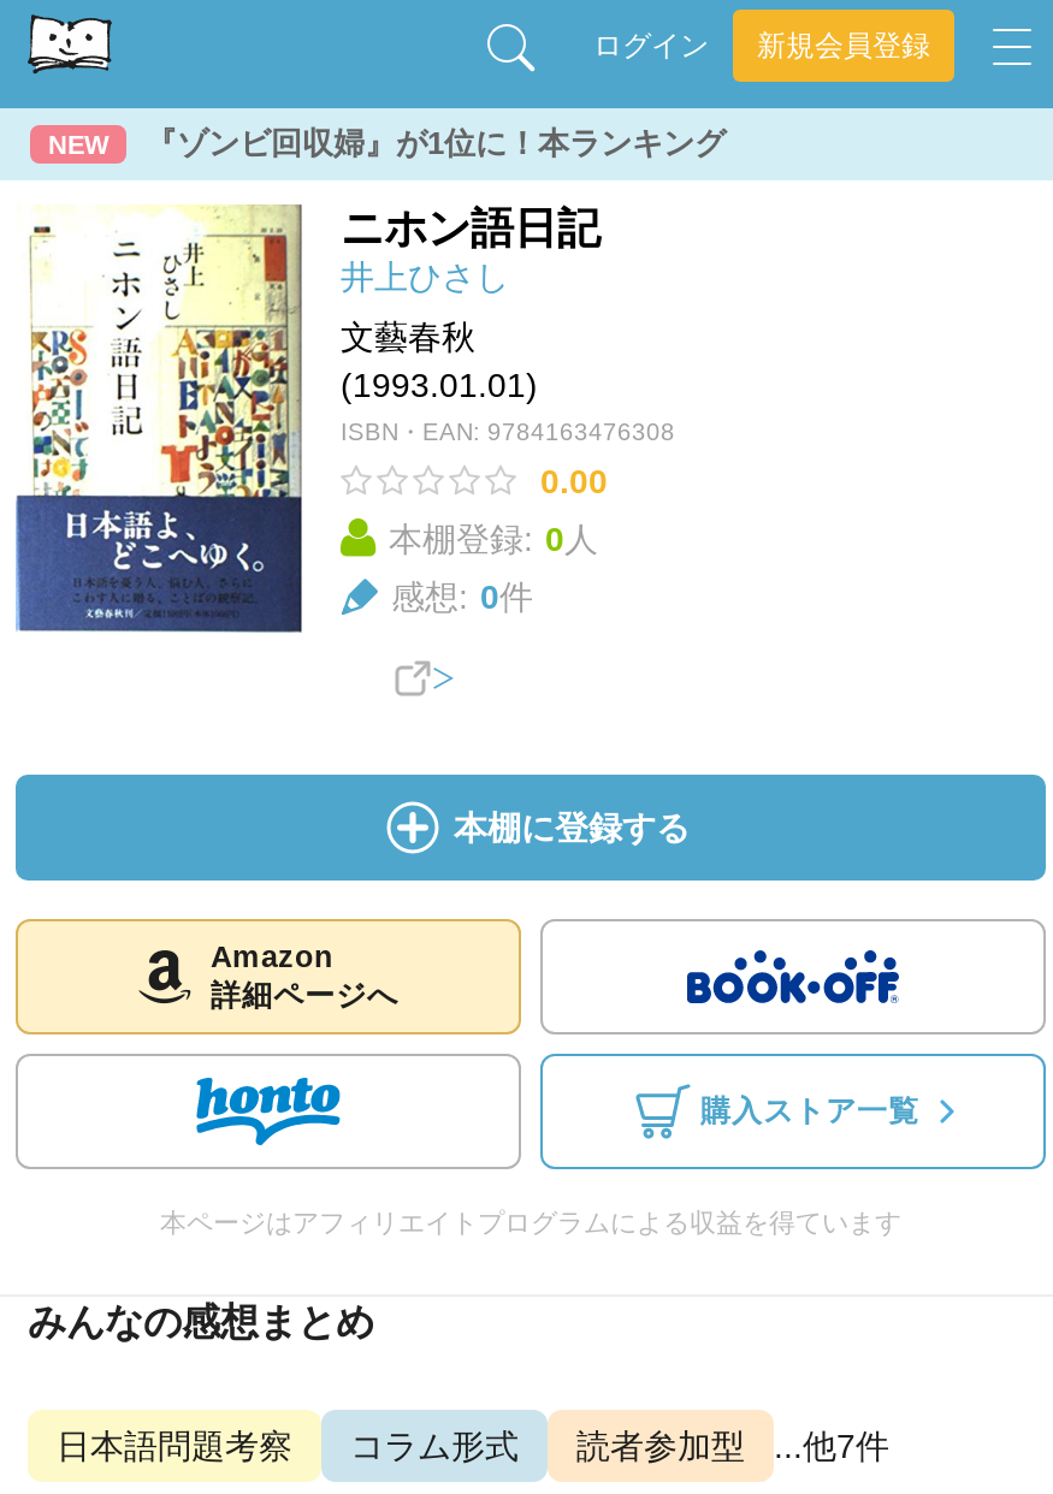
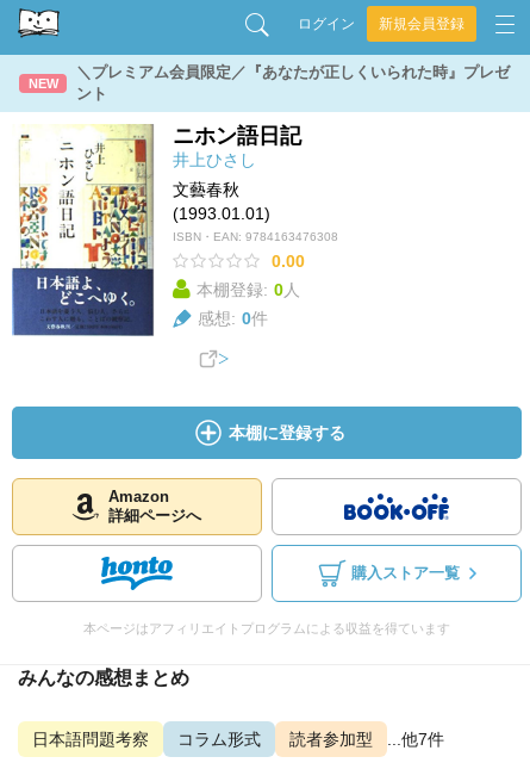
[146,125,726,161] 『ゾンビ回収婦』が1位に！本ランキング -> [76,63,510,103] ＼プレミアム会員限定／『あなたが正しくいられた時』プレゼ | ント

